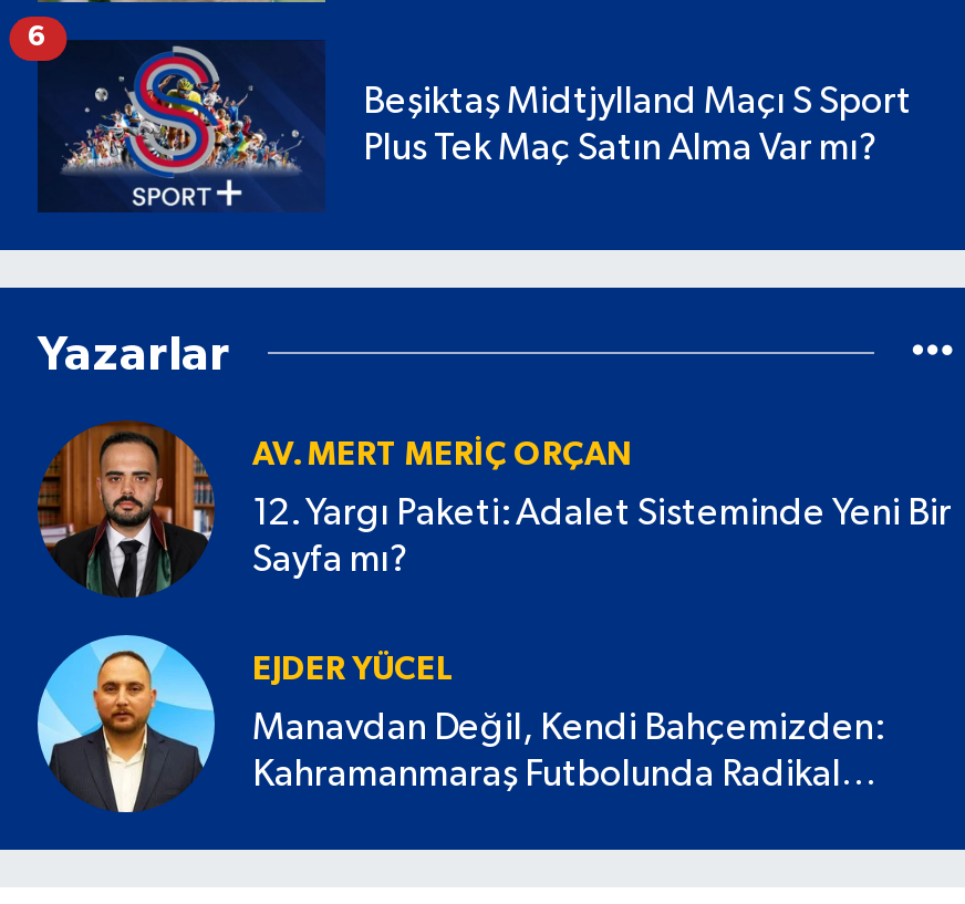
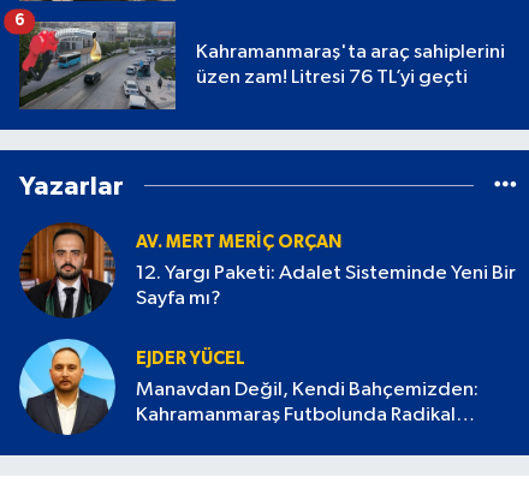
[40,40,912,212] [image] | Beşiktaş Midtjylland Maçı S Sport | Plus Tek Maç Satın Alma Var mı? -> [19,20,505,111] [image] | Kahramanmaraş'ta araç sahiplerini | üzen zam! Litresi 76 TL’yi geçti

